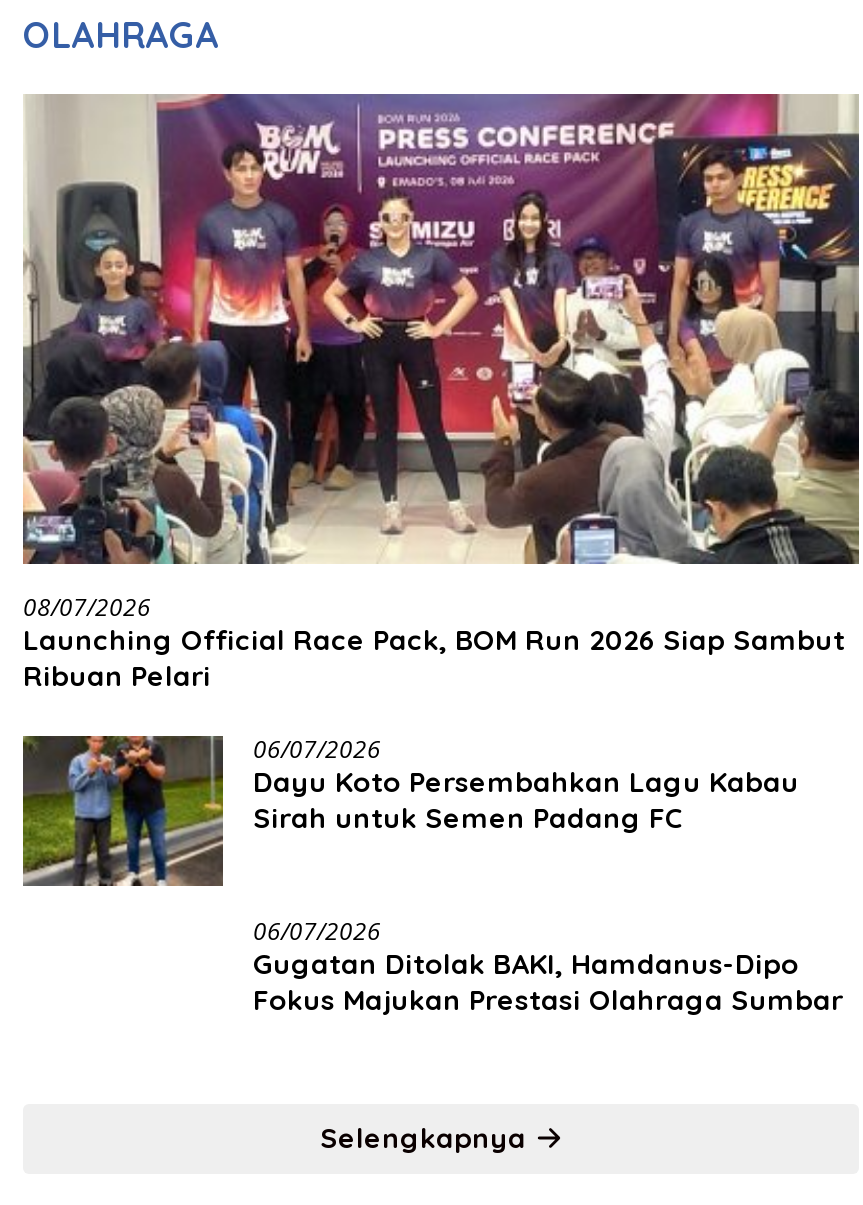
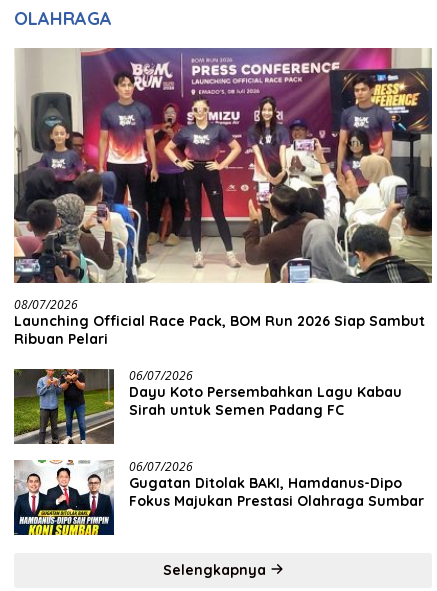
none -> [13,459,115,536] [image]

